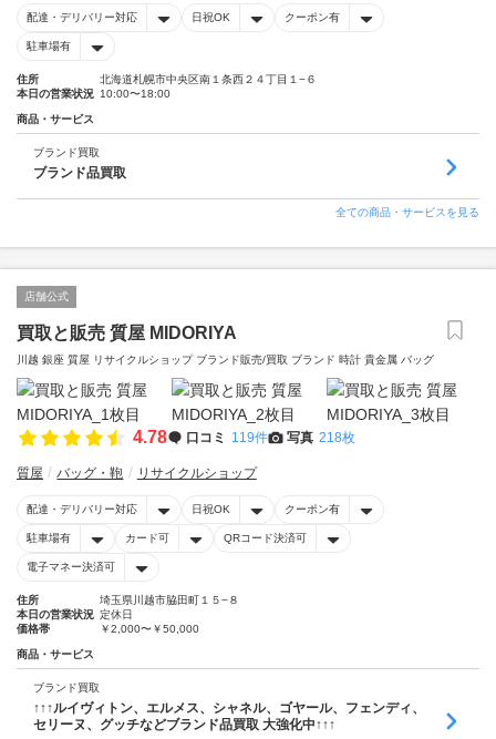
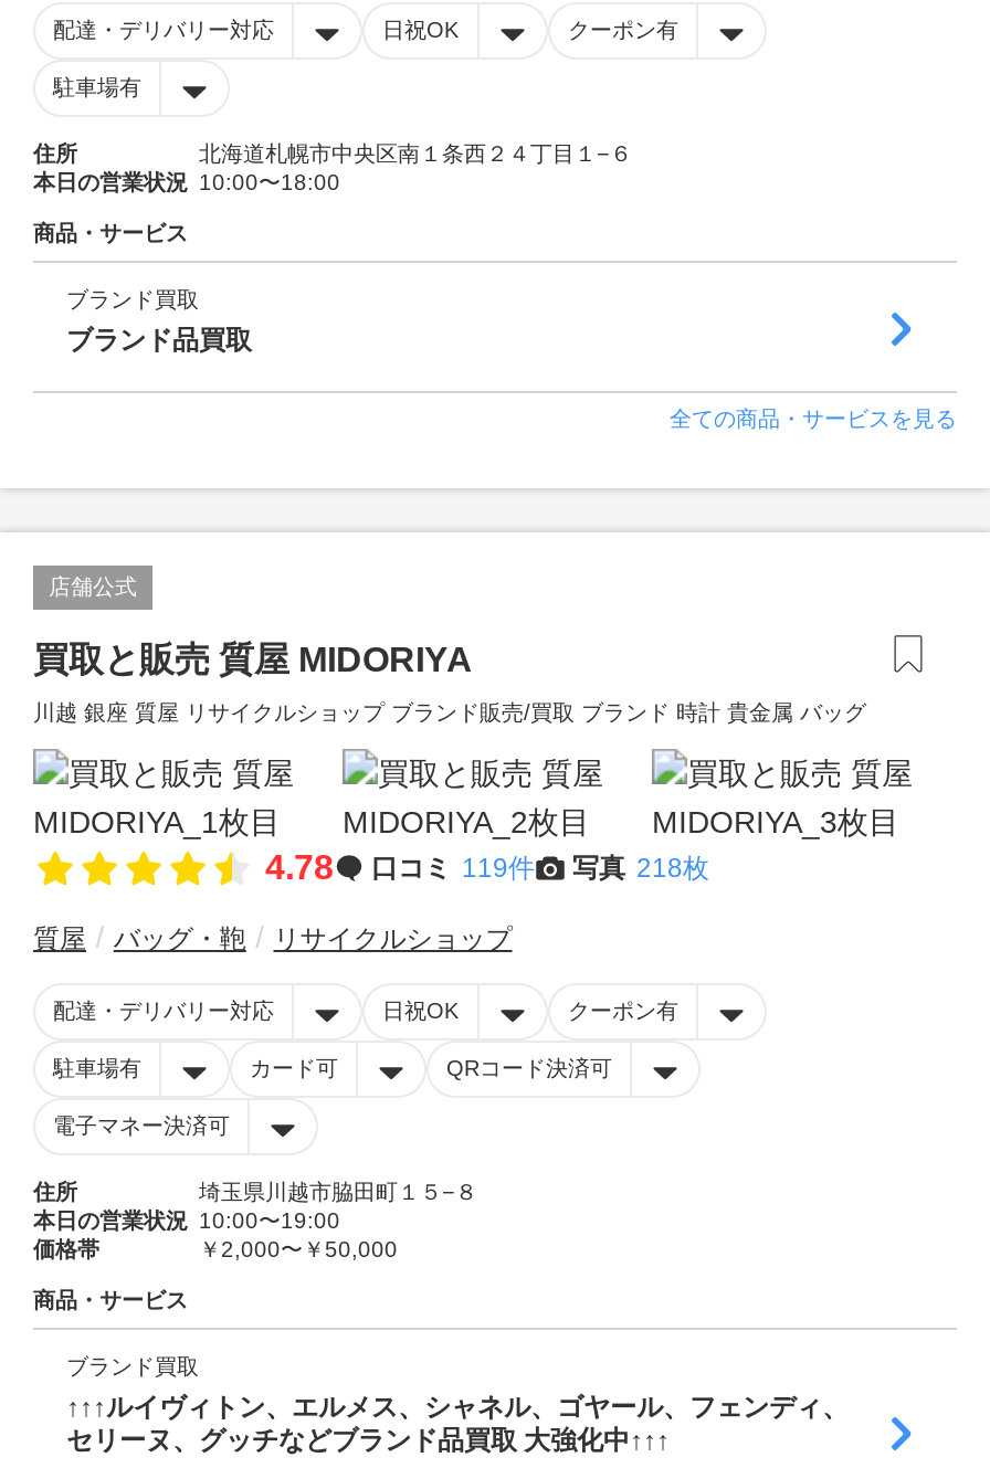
[17,608,133,620] 本日の営業状況 定休日 -> [33,1208,340,1233] 本日の営業状況 10:00〜19:00

